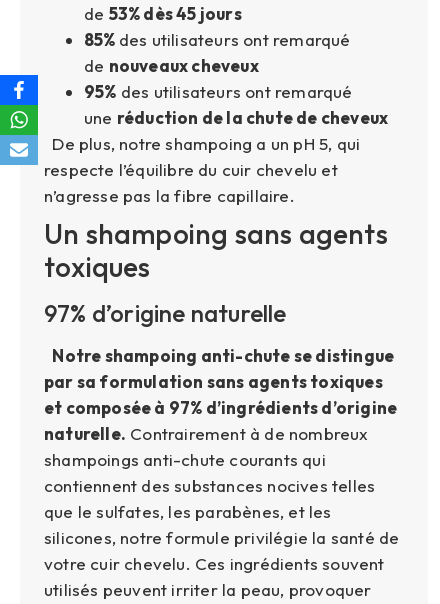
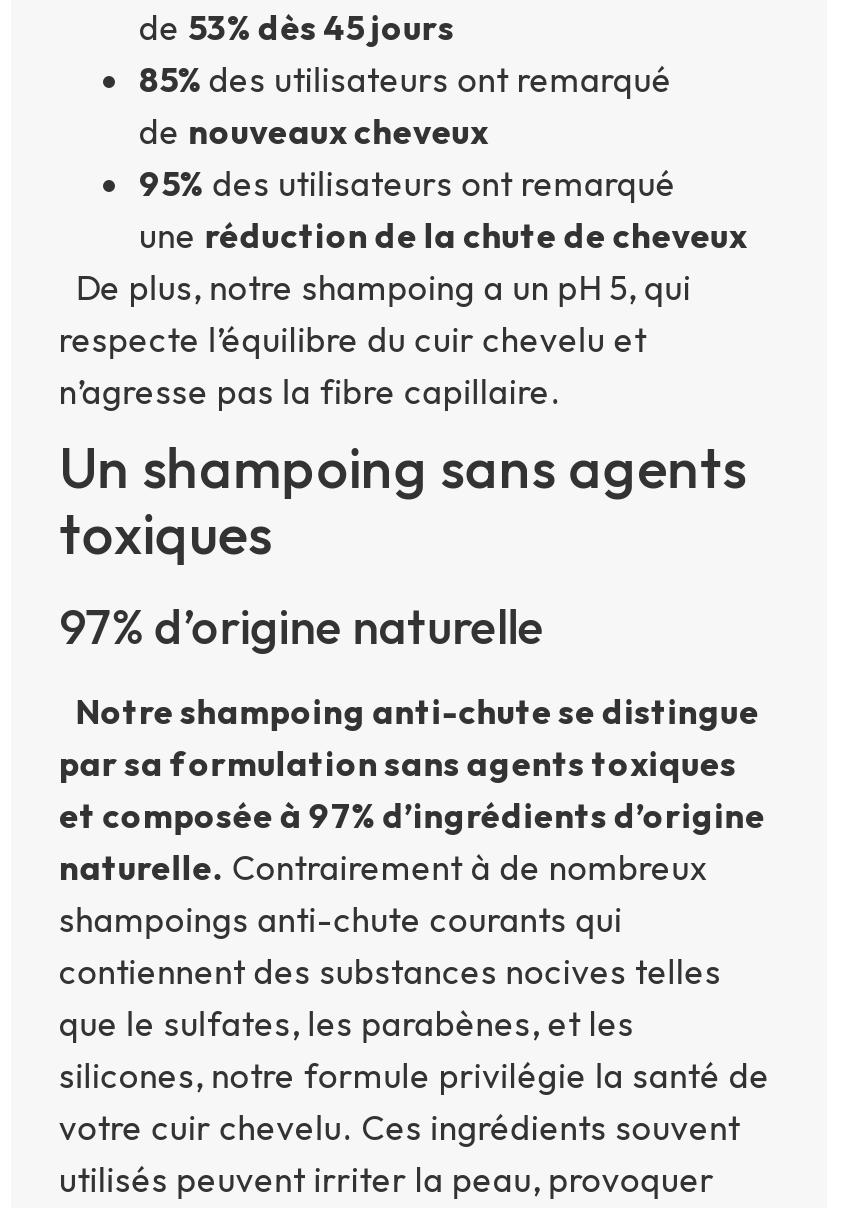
[3,74,39,166] [image] -> none

